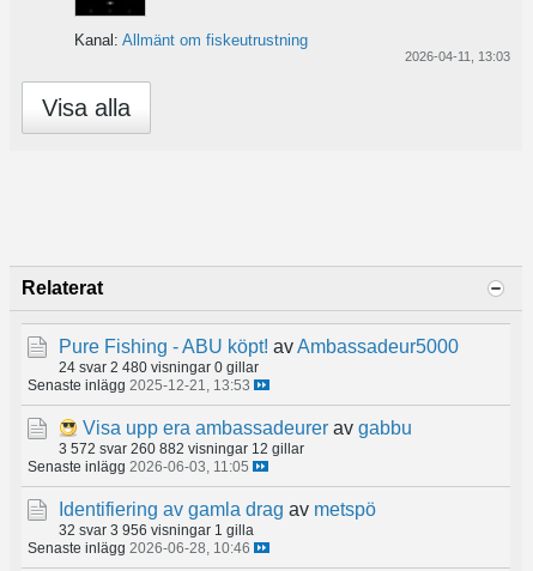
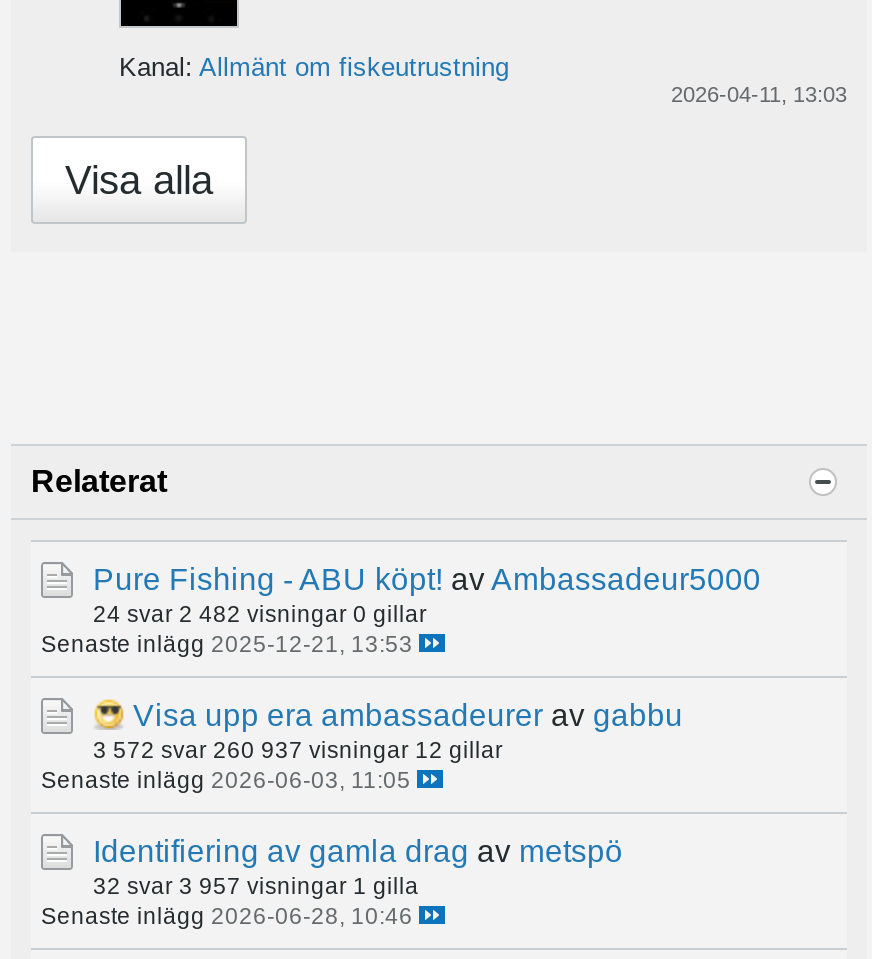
[59,359,259,374] 24 svar 2 480 visningar 0 gillar -> [93,599,427,625] 24 svar 2 482 visningar 0 gillar
[59,440,304,456] 3 572 svar 260 882 visningar 12 gillar -> [93,735,503,761] 3 572 svar 260 937 visningar 12 gillar
[59,522,254,537] 32 svar 3 956 visningar 1 gilla -> [93,871,419,897] 32 svar 3 957 visningar 1 gilla

